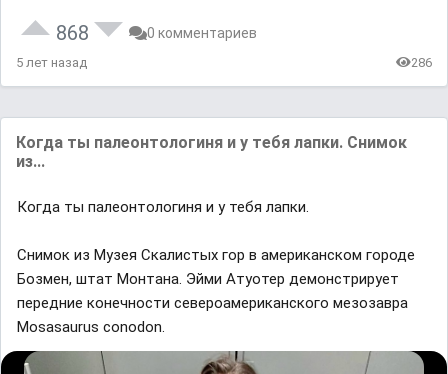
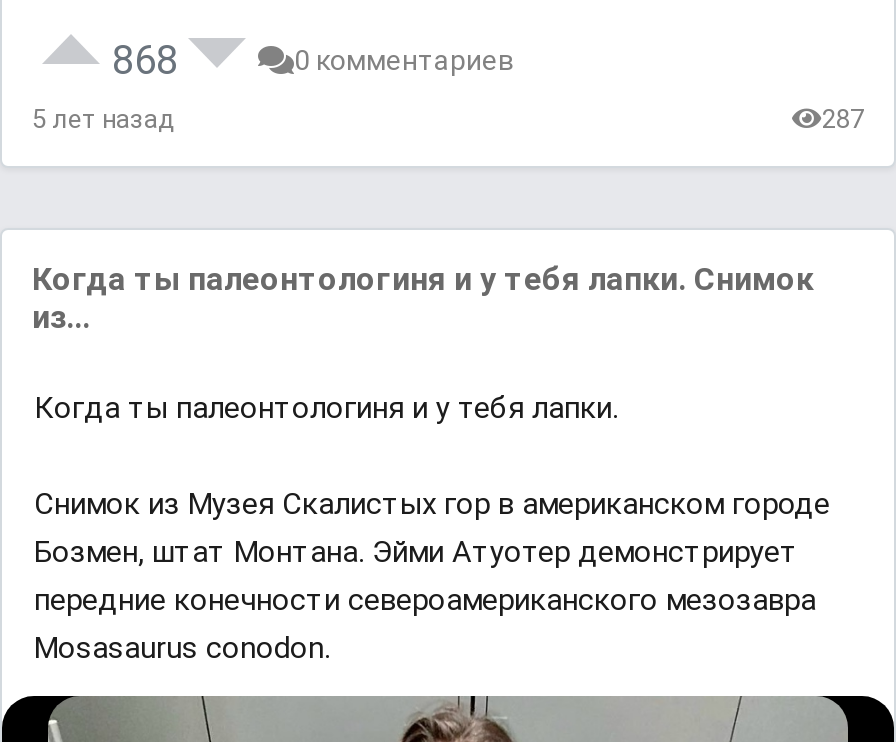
[411,55,432,70] 286 -> [822,104,864,134] 287

